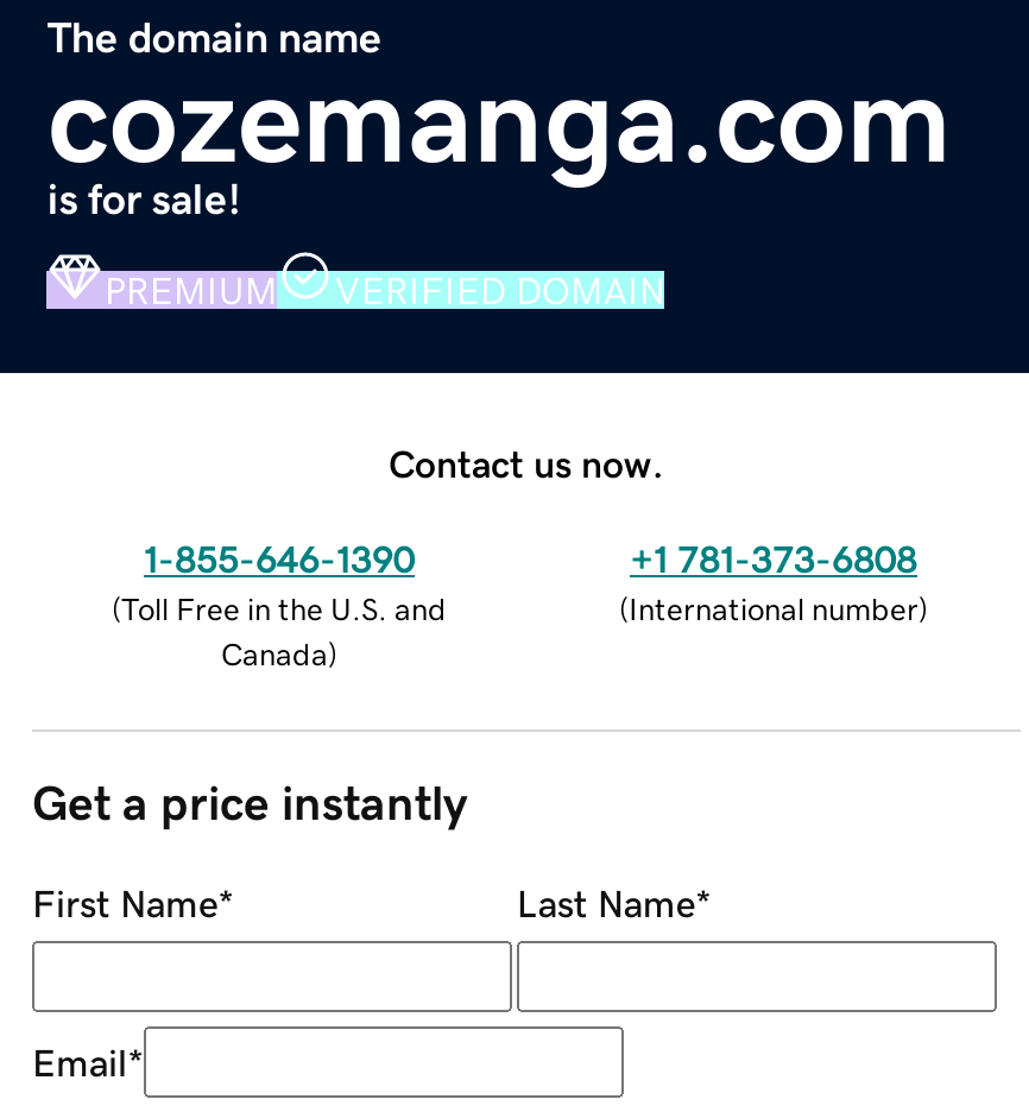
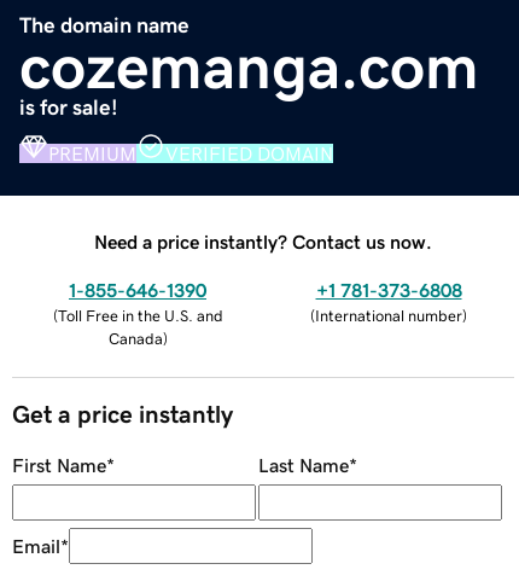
[389,443,664,481] Contact us now. -> [94,231,432,251] Need a price instantly? Contact us now.

